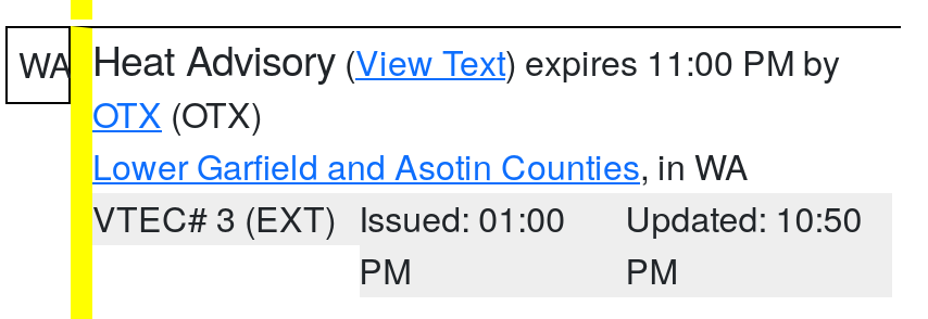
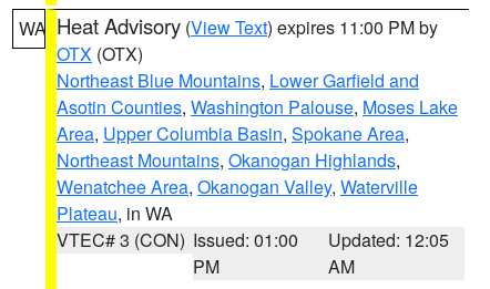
[92,141,749,243] Lower Garfield and Asotin Counties, in WA | VTEC# 3 (EXT) Issued: 01:00 -> [57,68,458,252] Northeast Blue Mountains, Lower Garfield and | Asotin Counties, Washington Palouse, Moses Lake | Area, Upper Columbia Basin, Spokane Area, | Northeast Mountains, Okanogan Highlands, | Wenatchee Area, Okanogan Valley, Waterville | Plateau, in WA | VTEC# 3 (CON) Issued: 01:00
[625,193,862,295] Updated: 10:50 | PM -> [328,227,449,279] Updated: 12:05 | AM

